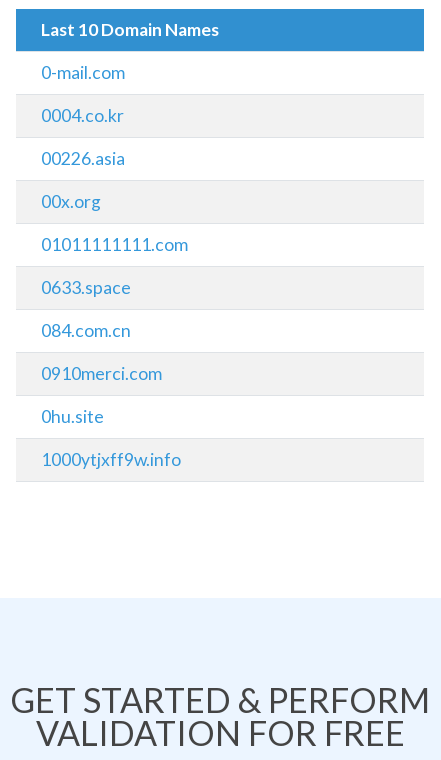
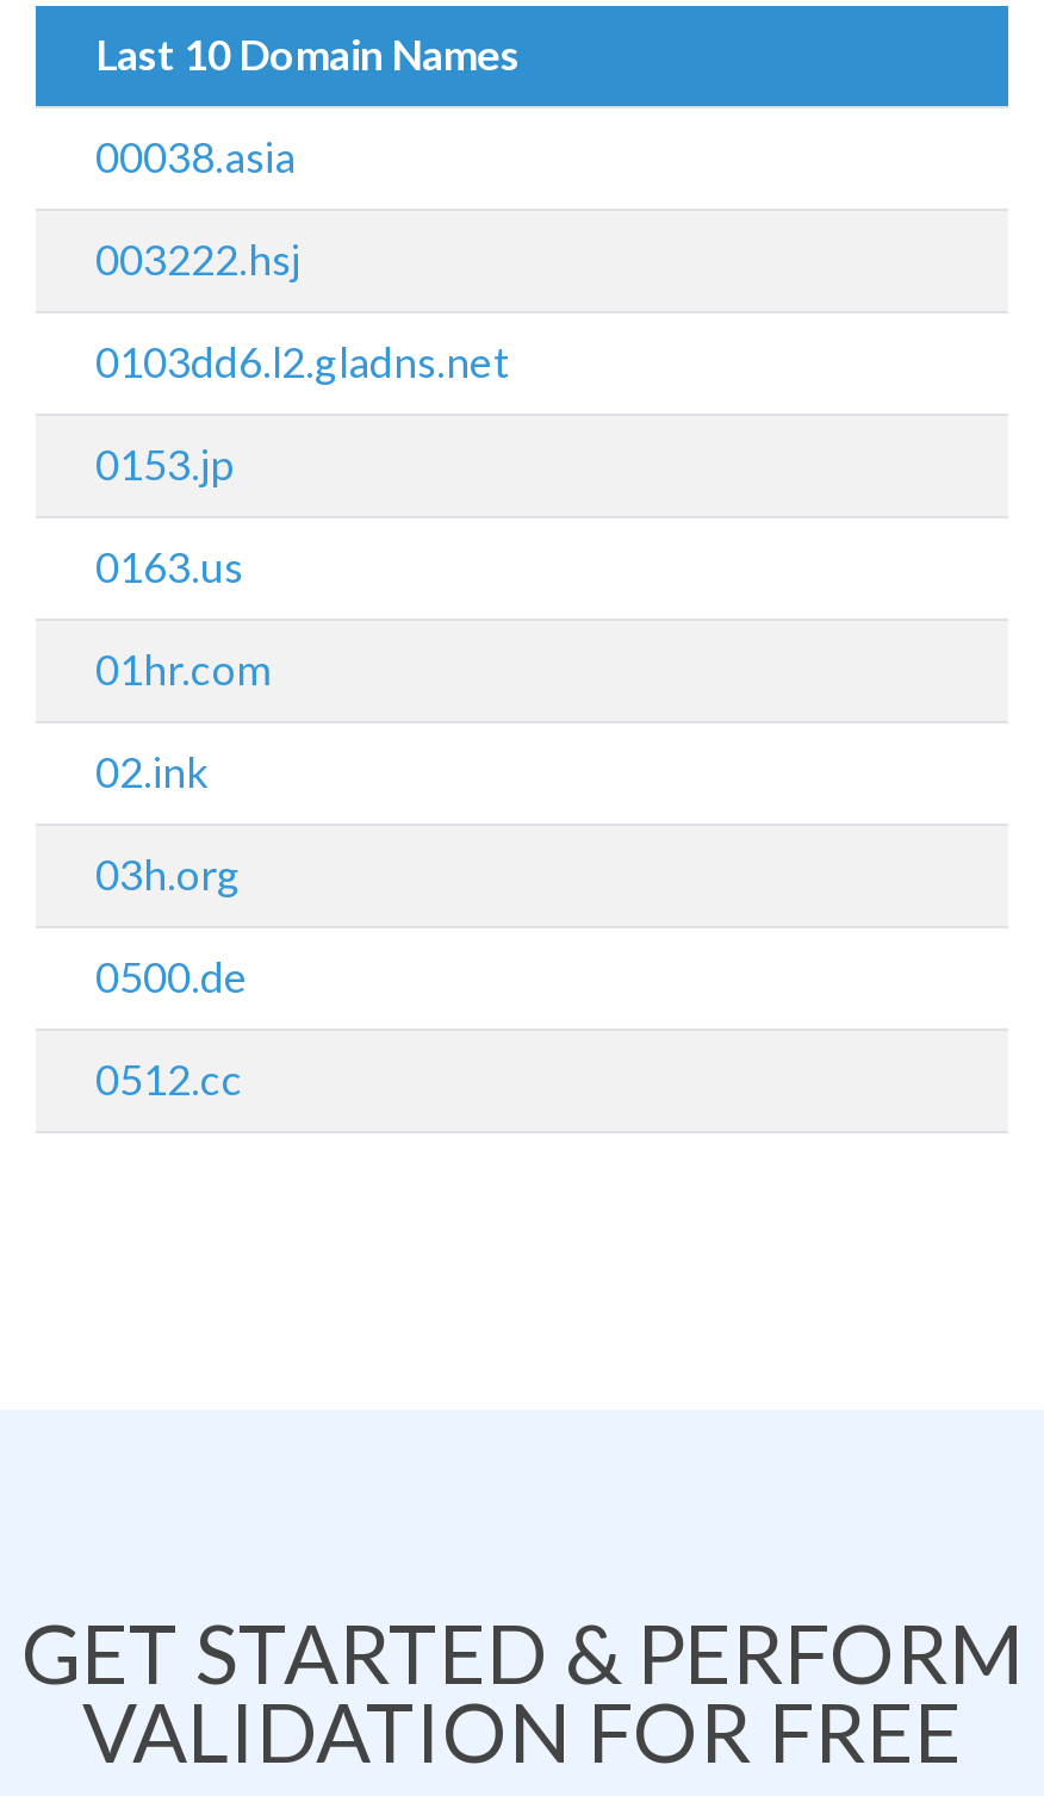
[41,62,125,83] 0-mail.com -> [95,132,296,182] 00038.asia
[41,105,124,126] 0004.co.kr -> [95,235,300,285] 003222.hsj
[41,148,125,169] 00226.asia -> [95,337,510,387] 0103dd6.l2.gladns.net
[41,191,101,212] 00x.org -> [95,440,234,490] 0153.jp
[41,234,188,255] 01011111111.com -> [95,542,243,592] 0163.us
[41,277,131,298] 0633.space -> [95,645,269,695] 01hr.com
[41,320,131,341] 084.com.cn -> [95,747,207,797] 02.ink
[41,363,162,384] 0910merci.com -> [95,850,241,900] 03h.org
[41,406,104,427] 0hu.site -> [95,952,248,1002] 0500.de
[41,449,181,470] 1000ytjxff9w.info -> [95,1055,243,1105] 0512.cc

